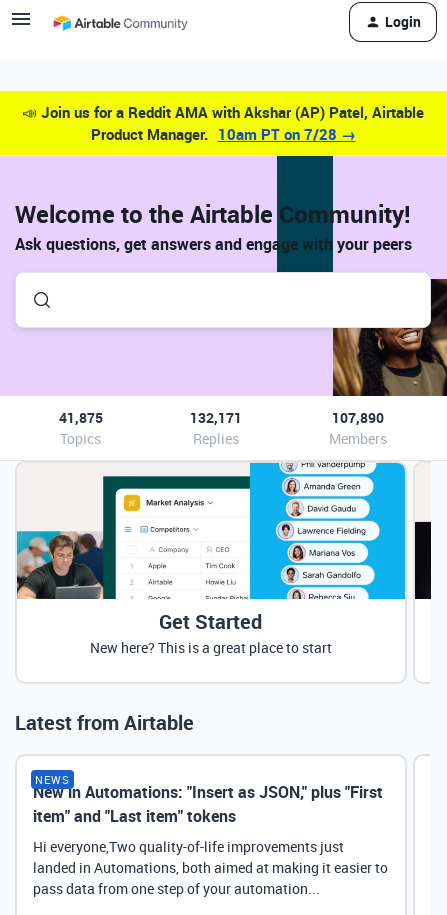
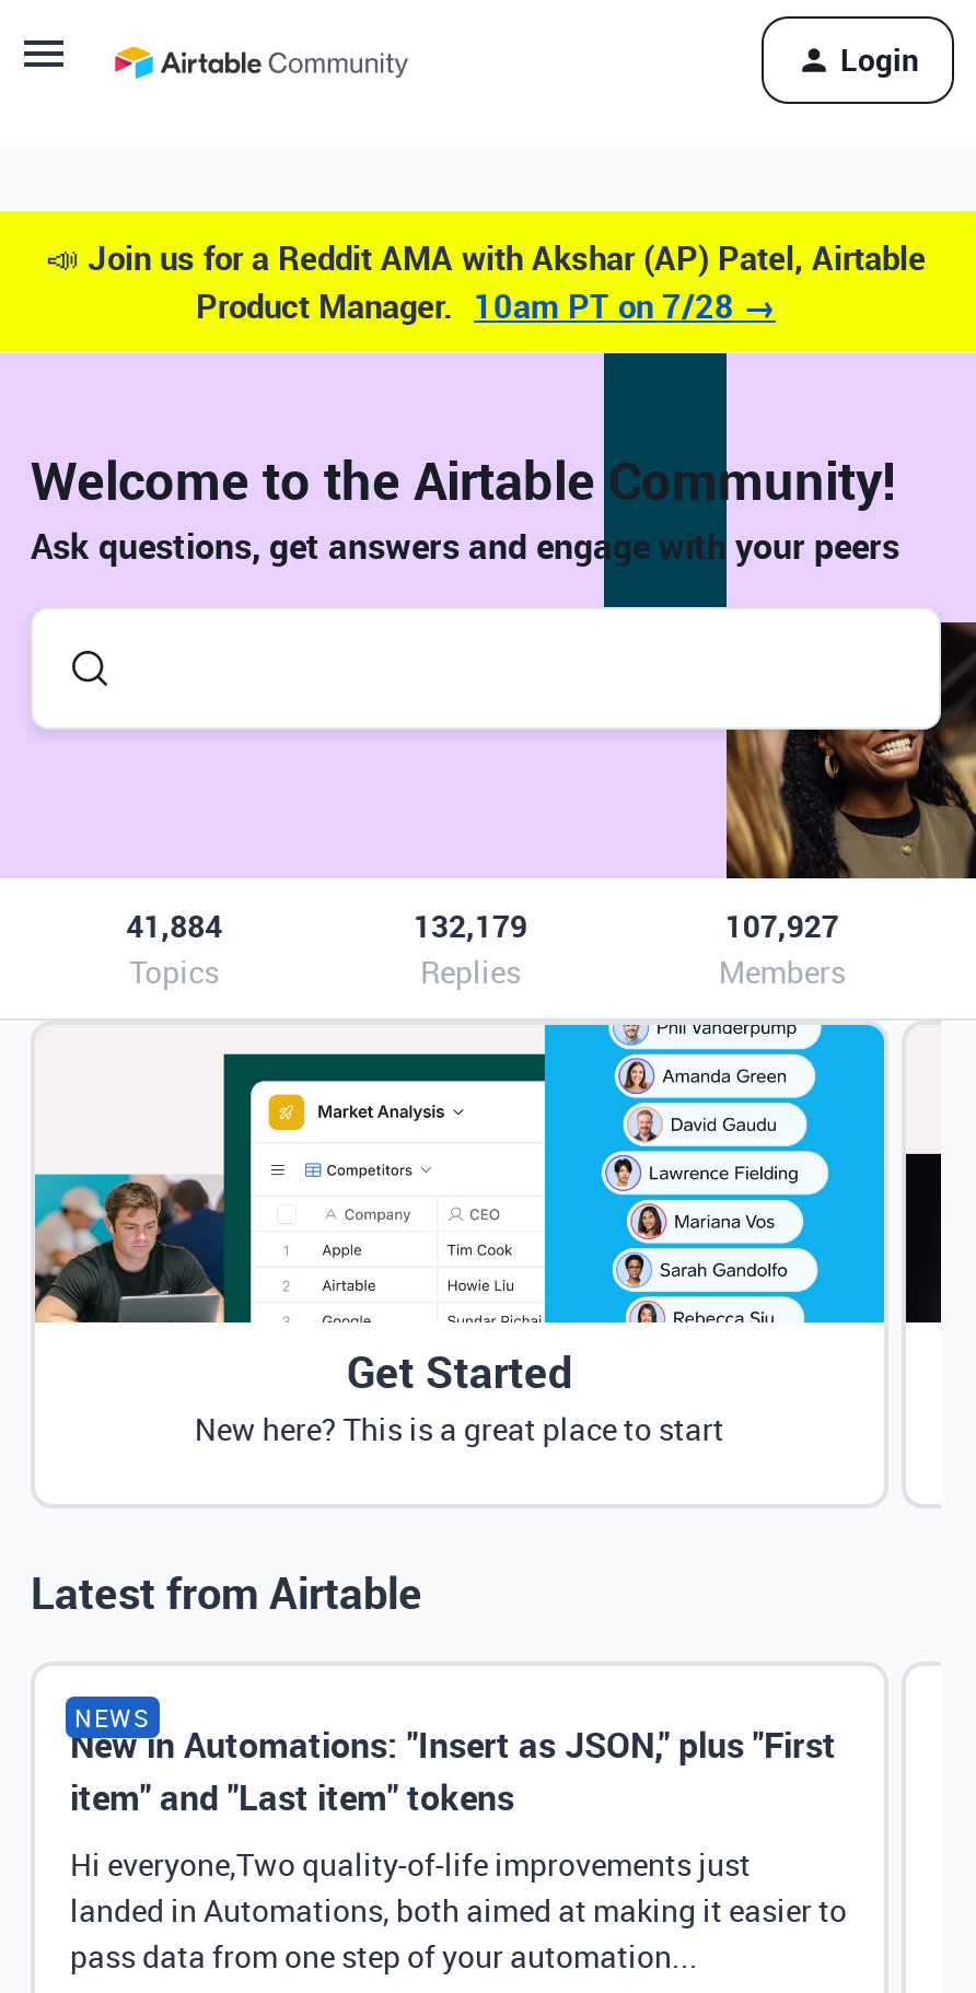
[59,408,103,427] 41,875 -> [126,905,223,946] 41,884
[190,408,242,427] 132,171 -> [414,905,527,946] 132,179
[332,408,384,427] 107,890 -> [725,905,839,946] 107,927

